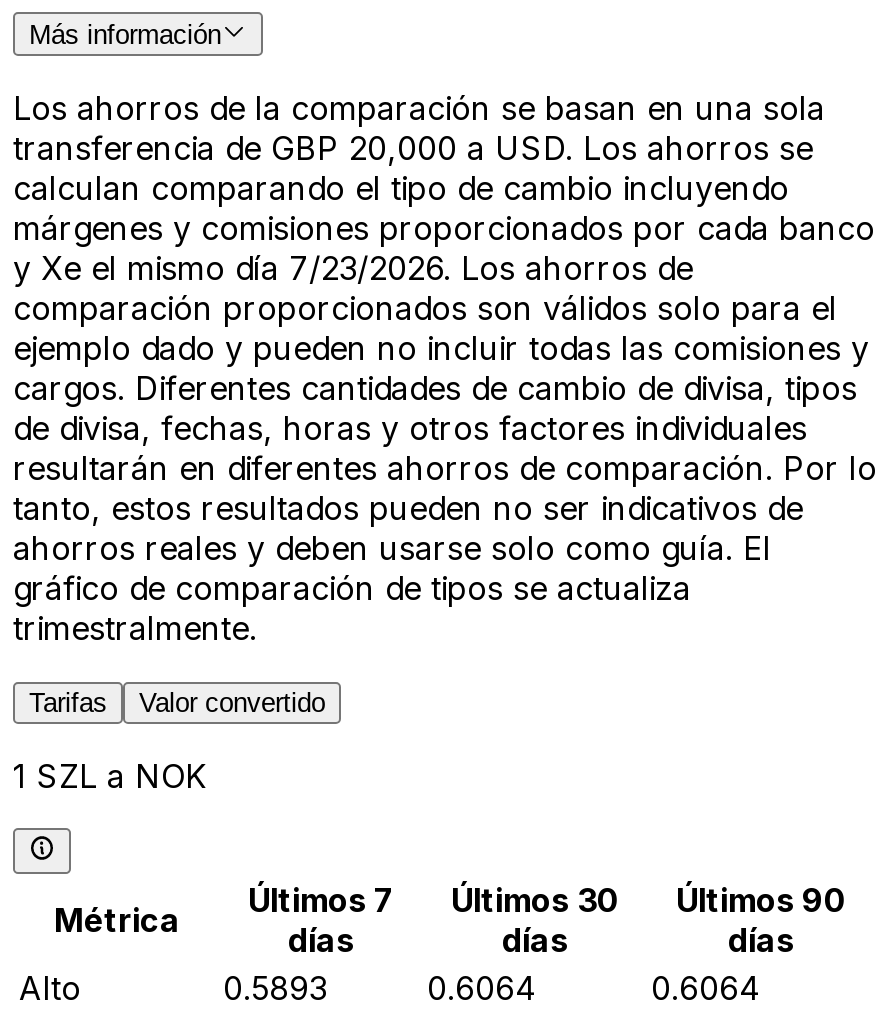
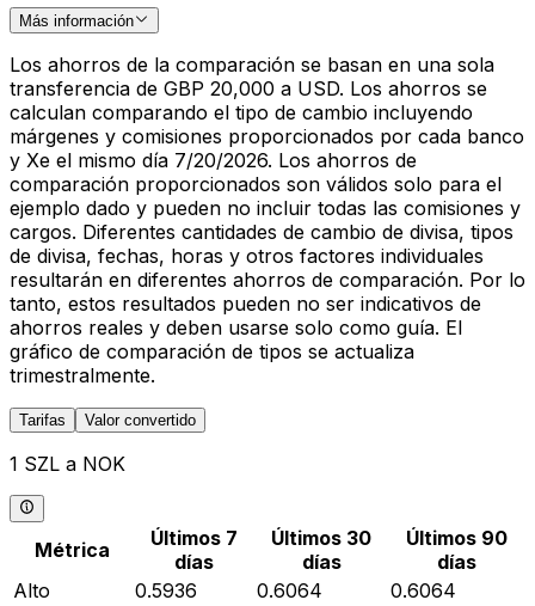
[13,249,693,289] y Xe el mismo día 7/23/2026. Los ahorros de -> [10,149,417,172] y Xe el mismo día 7/20/2026. Los ahorros de
[223,967,327,1007] 0.5893 -> [135,578,197,602] 0.5936

